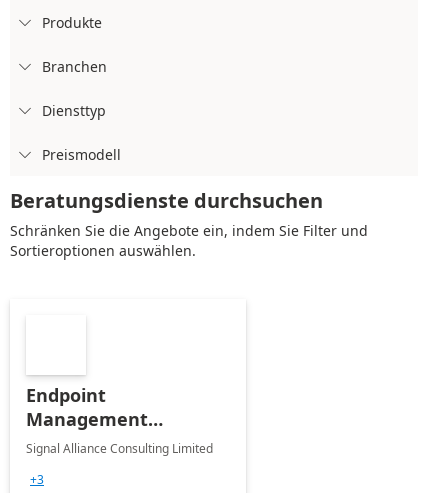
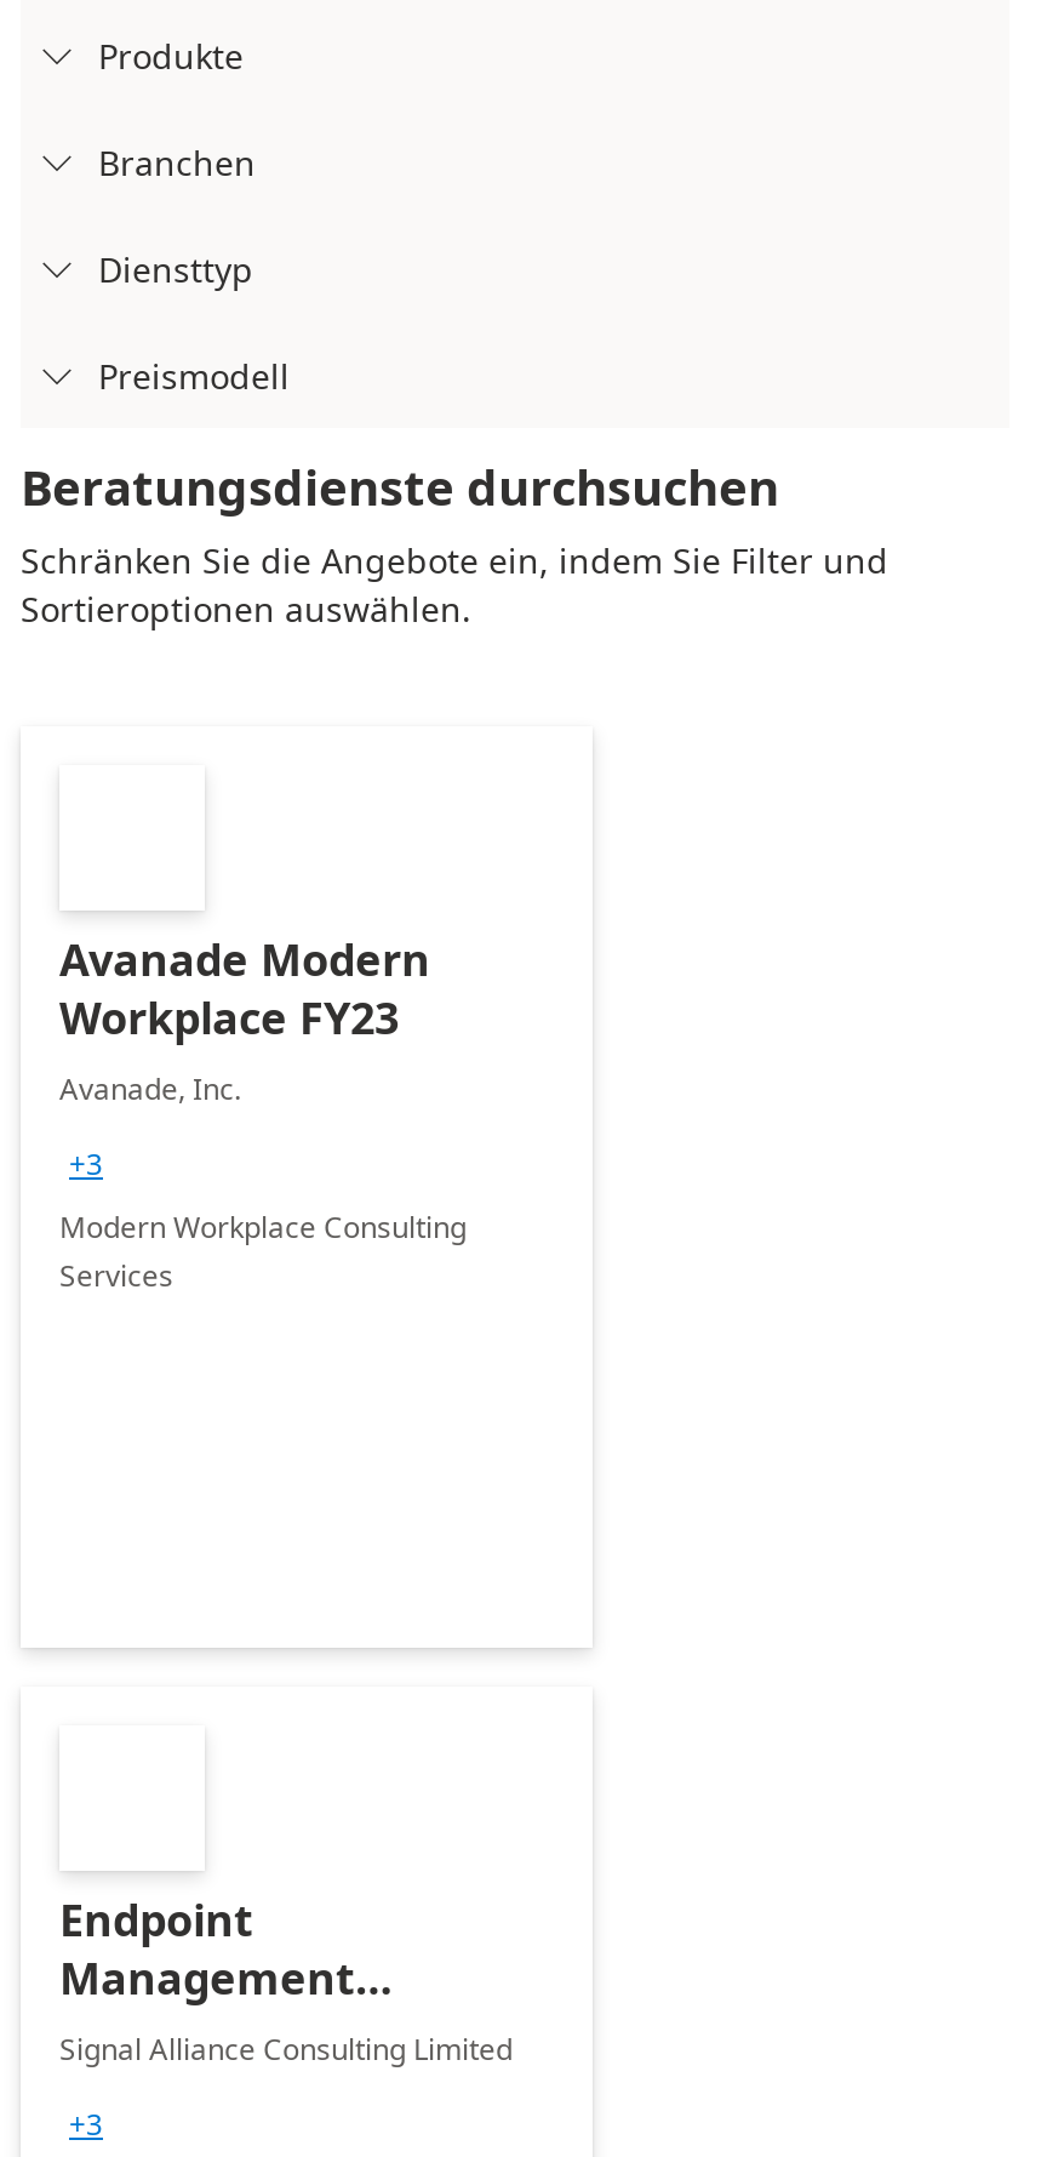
none -> [59,930,467,1296] Avanade Modern | Workplace FY23 | Avanade, Inc. | +3 | Modern Workplace Consulting | Services

